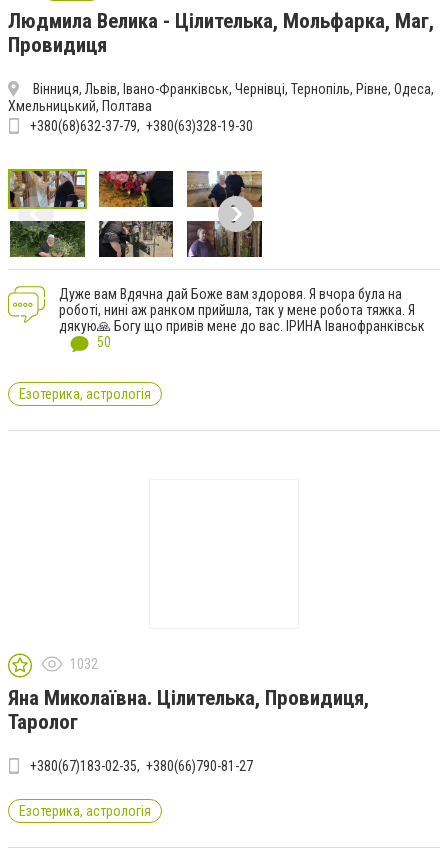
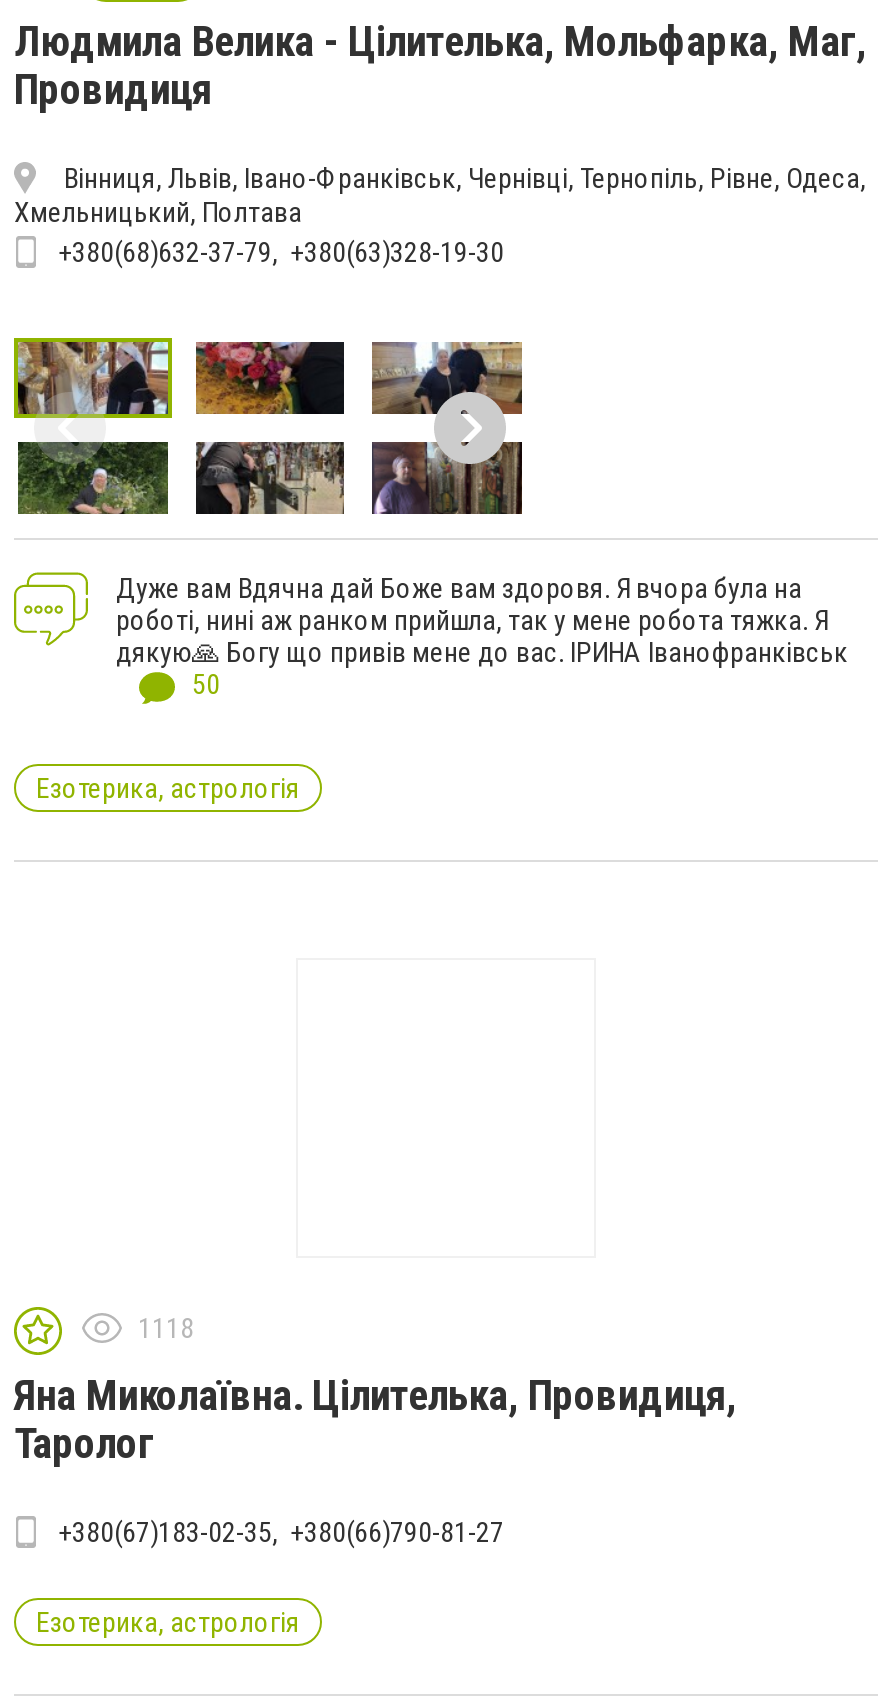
[70,656,98,672] 1032 -> [138,1313,194,1345] 1118

